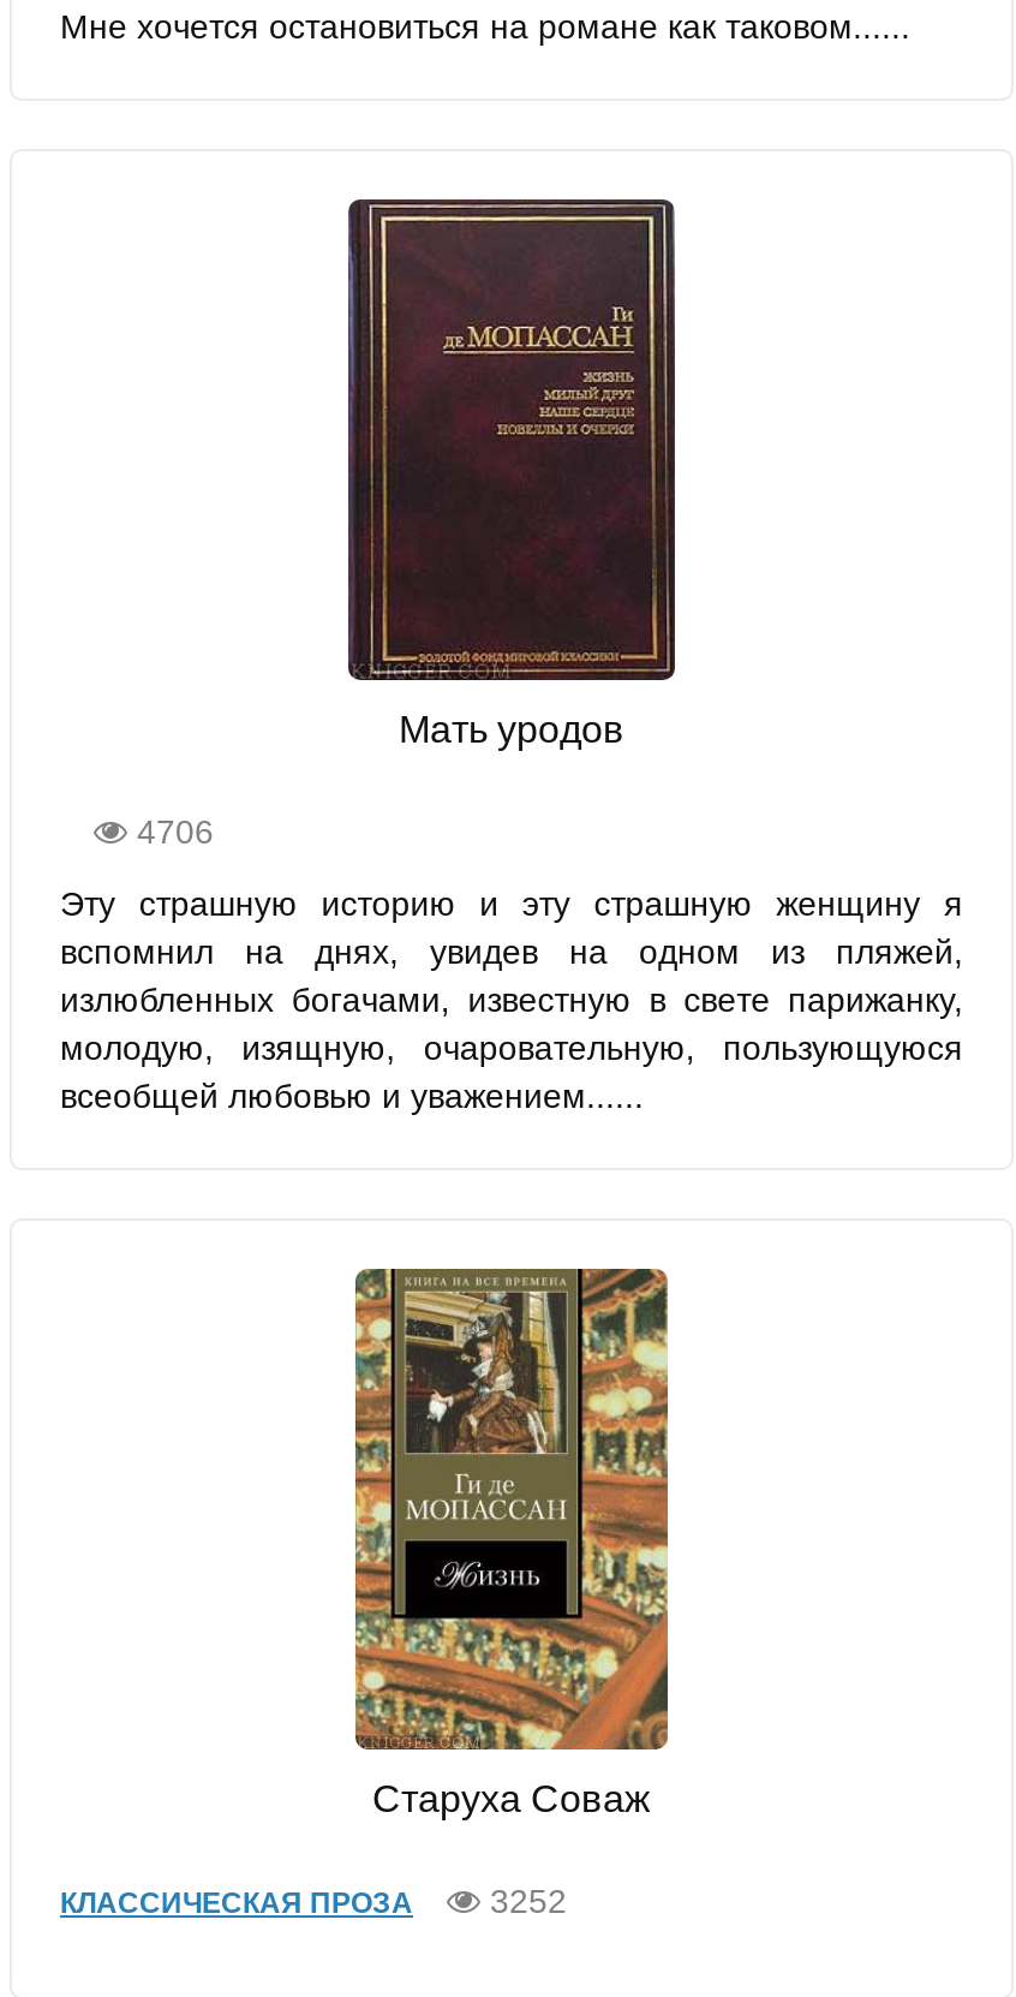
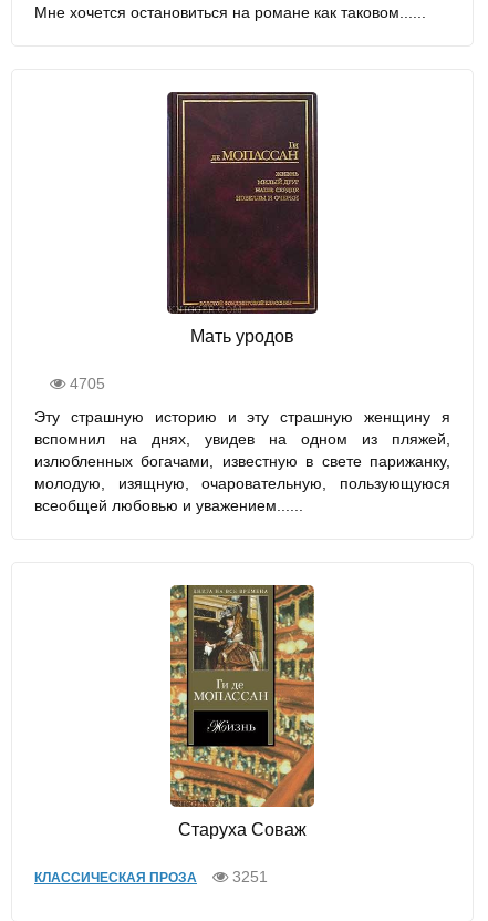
[127,813,214,851] 4706 -> [65,375,105,393] 4705
[60,1882,567,1921] КЛАССИЧЕСКАЯ ПРОЗА 3252 -> [34,868,268,886] КЛАССИЧЕСКАЯ ПРОЗА 3251

